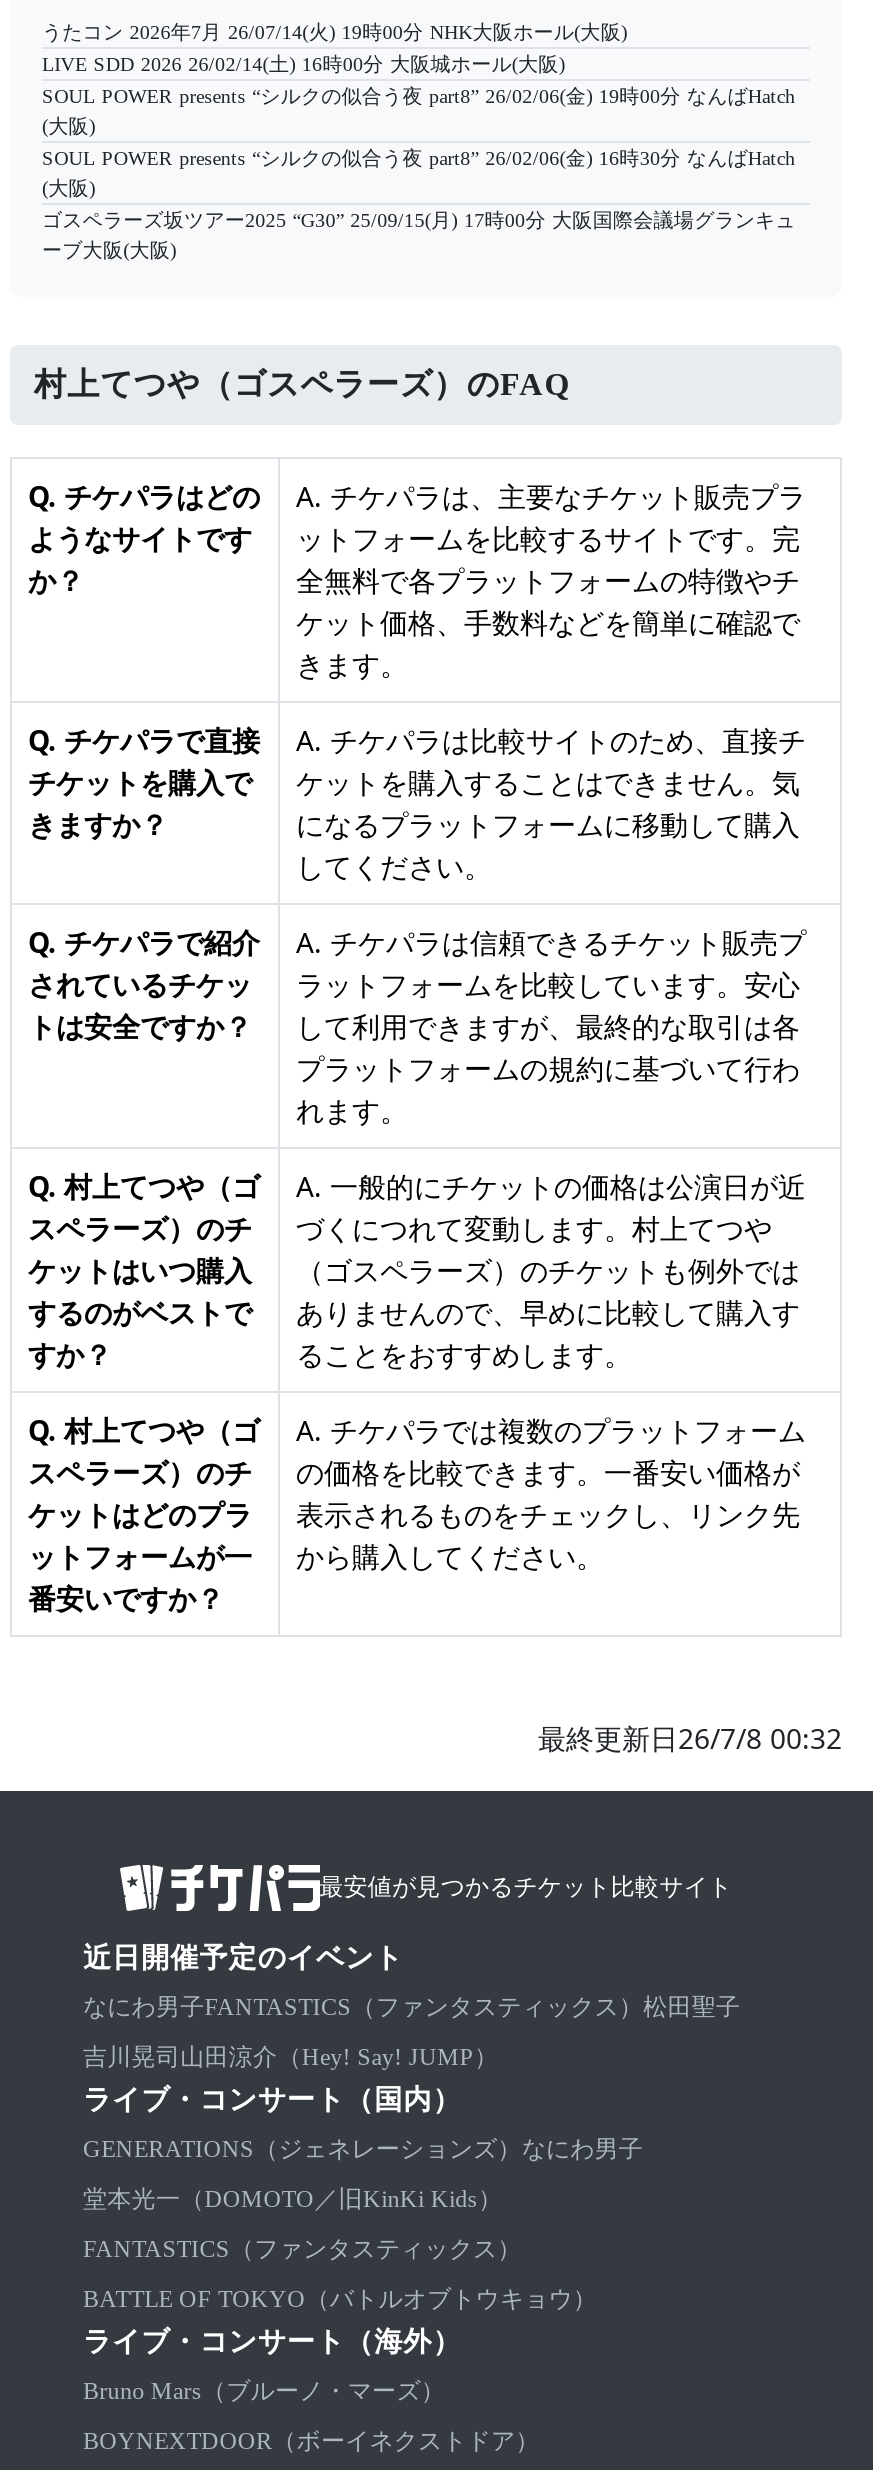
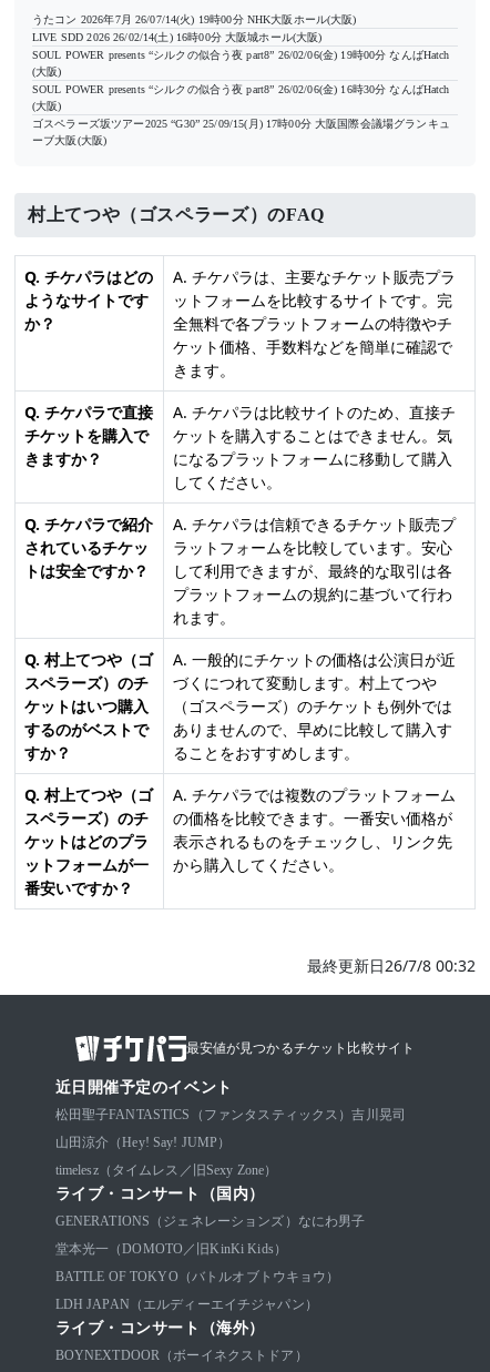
[83,1993,740,2071] なにわ男子FANTASTICS（ファンタスティックス）松田聖子 | 吉川晃司山田涼介（Hey! Say! JUMP） -> [55,1107,406,1178] 松田聖子FANTASTICS（ファンタスティックス）吉川晃司 | 山田涼介（Hey! Say! JUMP） | timelesz（タイムレス／旧Sexy Zone）
moved [83,2085,643,2213] -> [55,1186,365,1257]: ライブ・コンサート（国内） | GENERATIONS（ジェネレーションズ）なにわ男子 | 堂本光一（DOMOTO／旧KinKi Kids）
[83,2235,522,2263] FANTASTICS（ファンタスティックス） -> none
none -> [55,1297,318,1312] LDH JAPAN（エルディーエイチジャパン）
moved [83,2327,462,2357] -> [55,1320,265,1337]: ライブ・コンサート（海外）
[83,2377,445,2405] Bruno Mars（ブルーノ・マーズ） -> none

